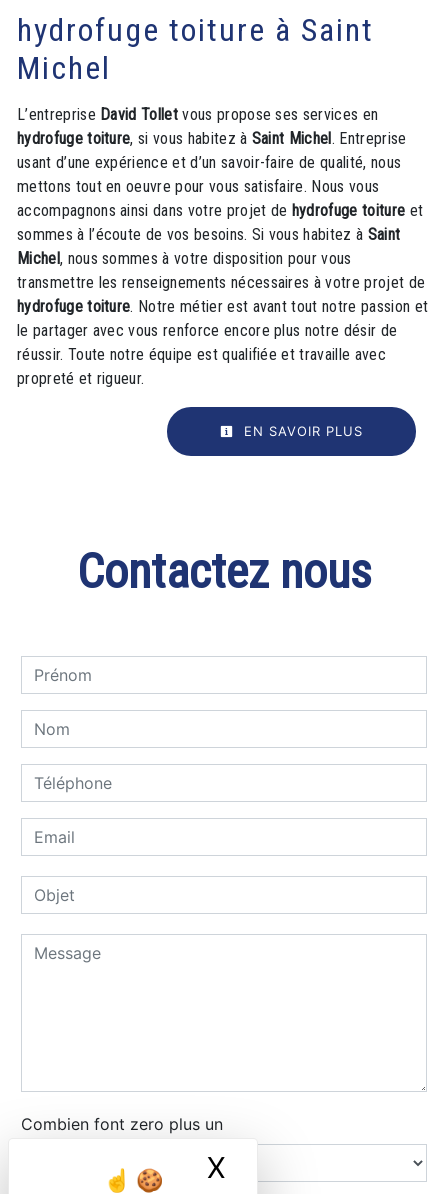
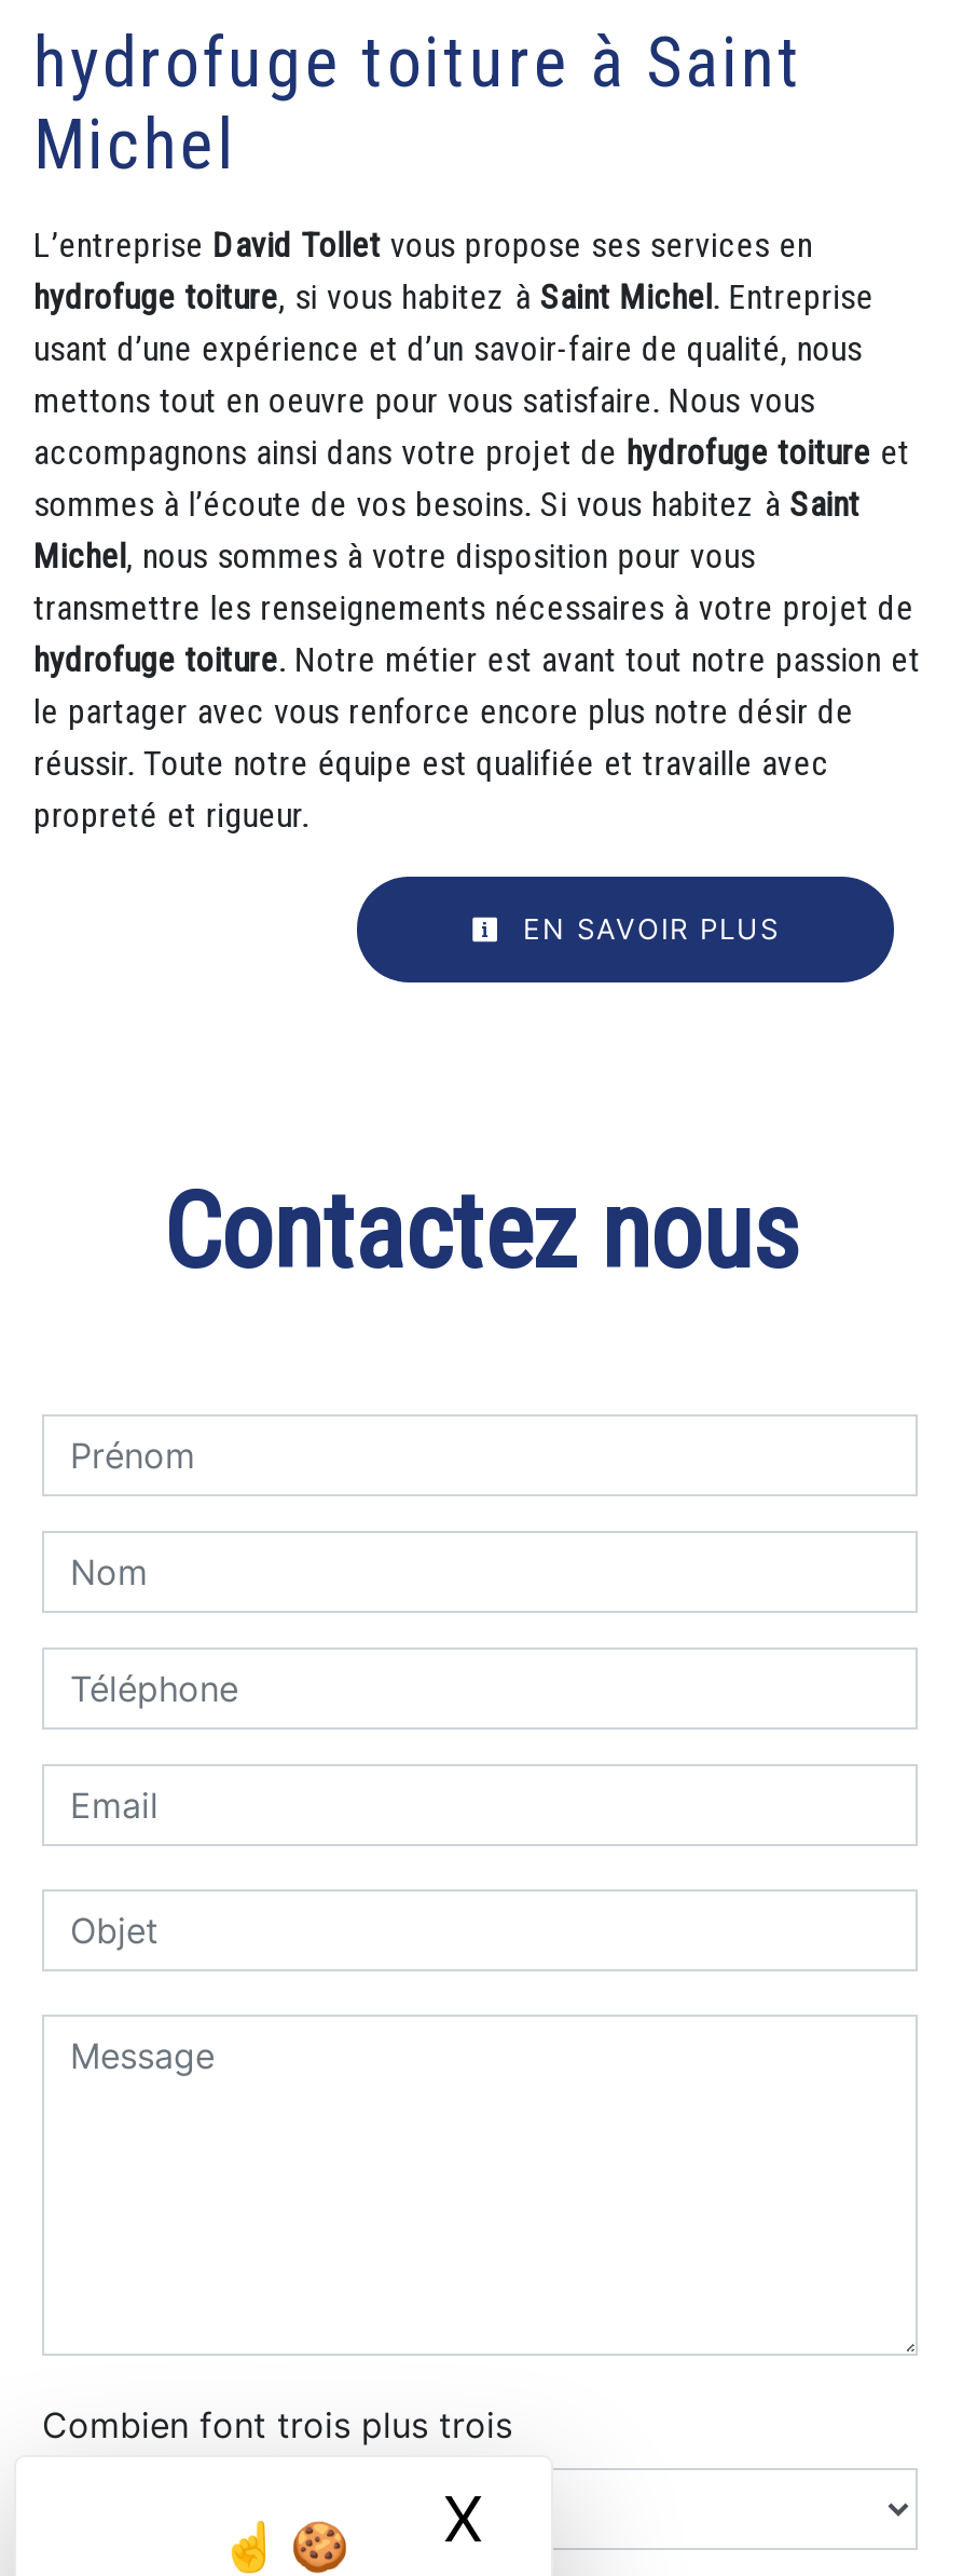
[21,1114,223,1134] Combien font zero plus un -> [42,2403,512,2447] Combien font trois plus trois

